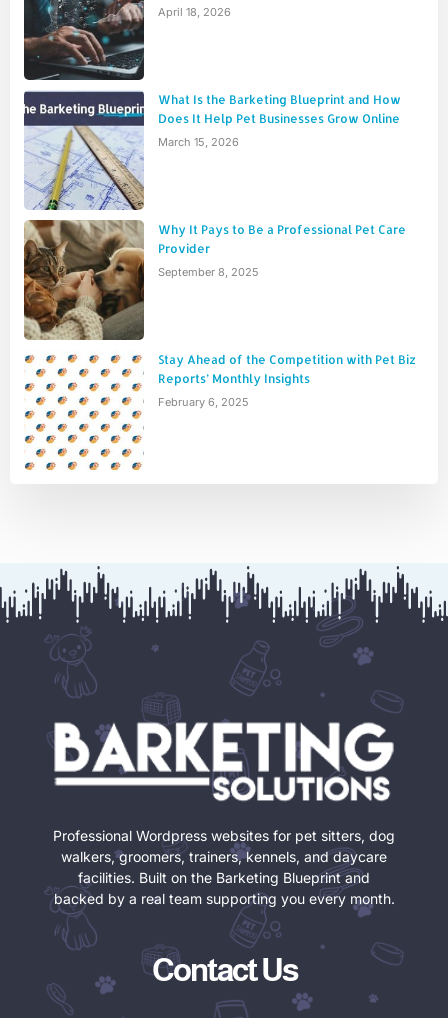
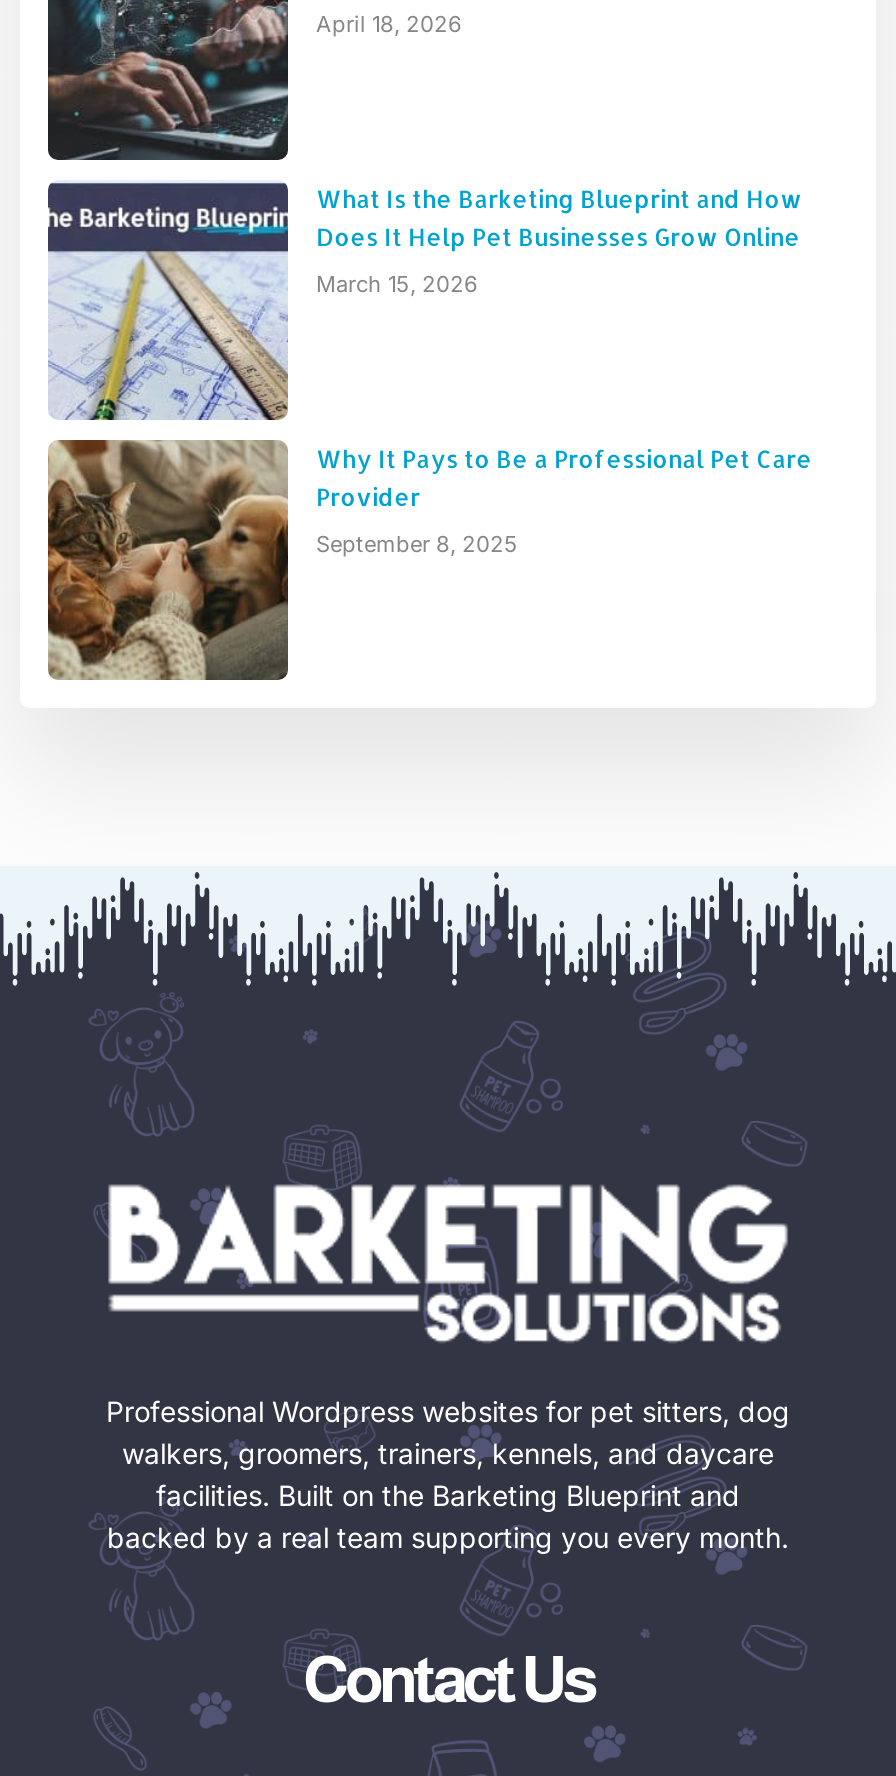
[24,352,416,471] [image] | Stay Ahead of the Competition with Pet Biz | Reports’ Monthly Insights | February 6, 2025 -> none

